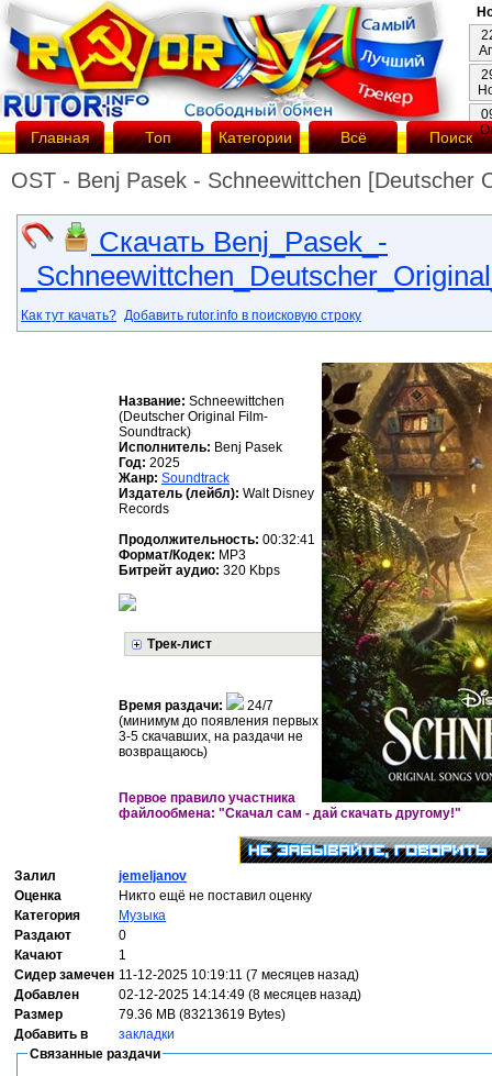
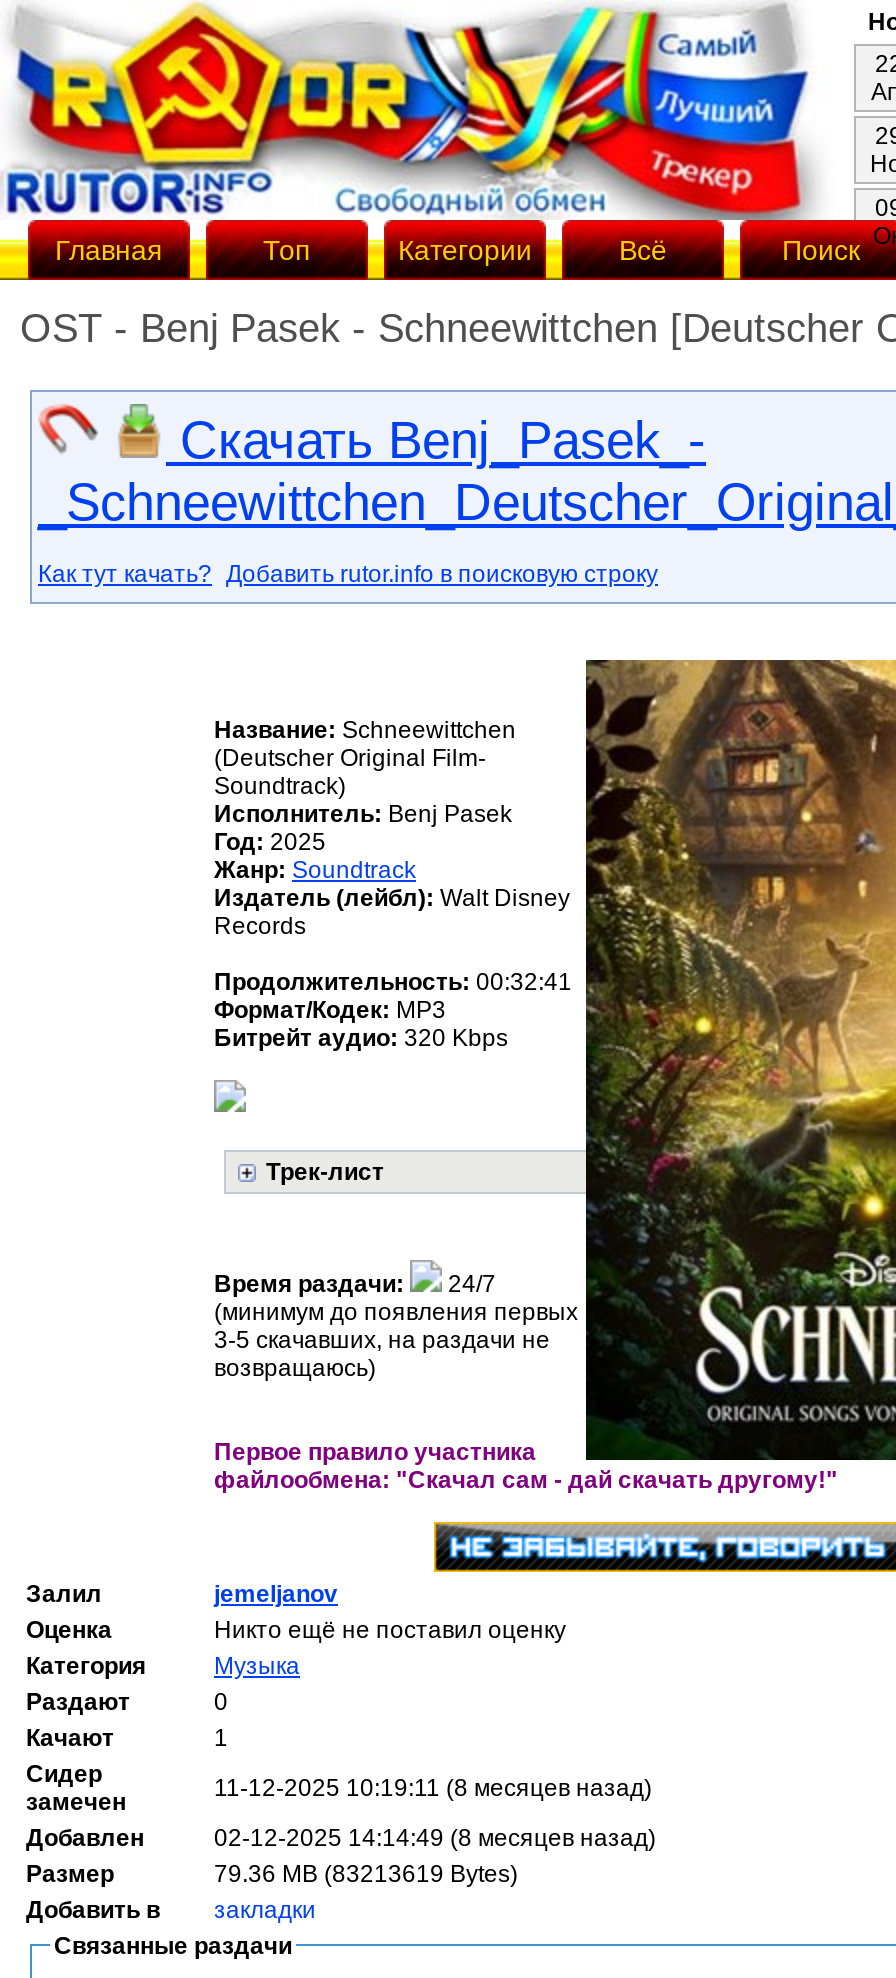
[14,967,359,982] Сидер замечен 11-12-2025 10:19:11 (7 месяцев назад) -> [26,1760,652,1816] Сидер | замечен | 11-12-2025 10:19:11 (8 месяцев назад)

